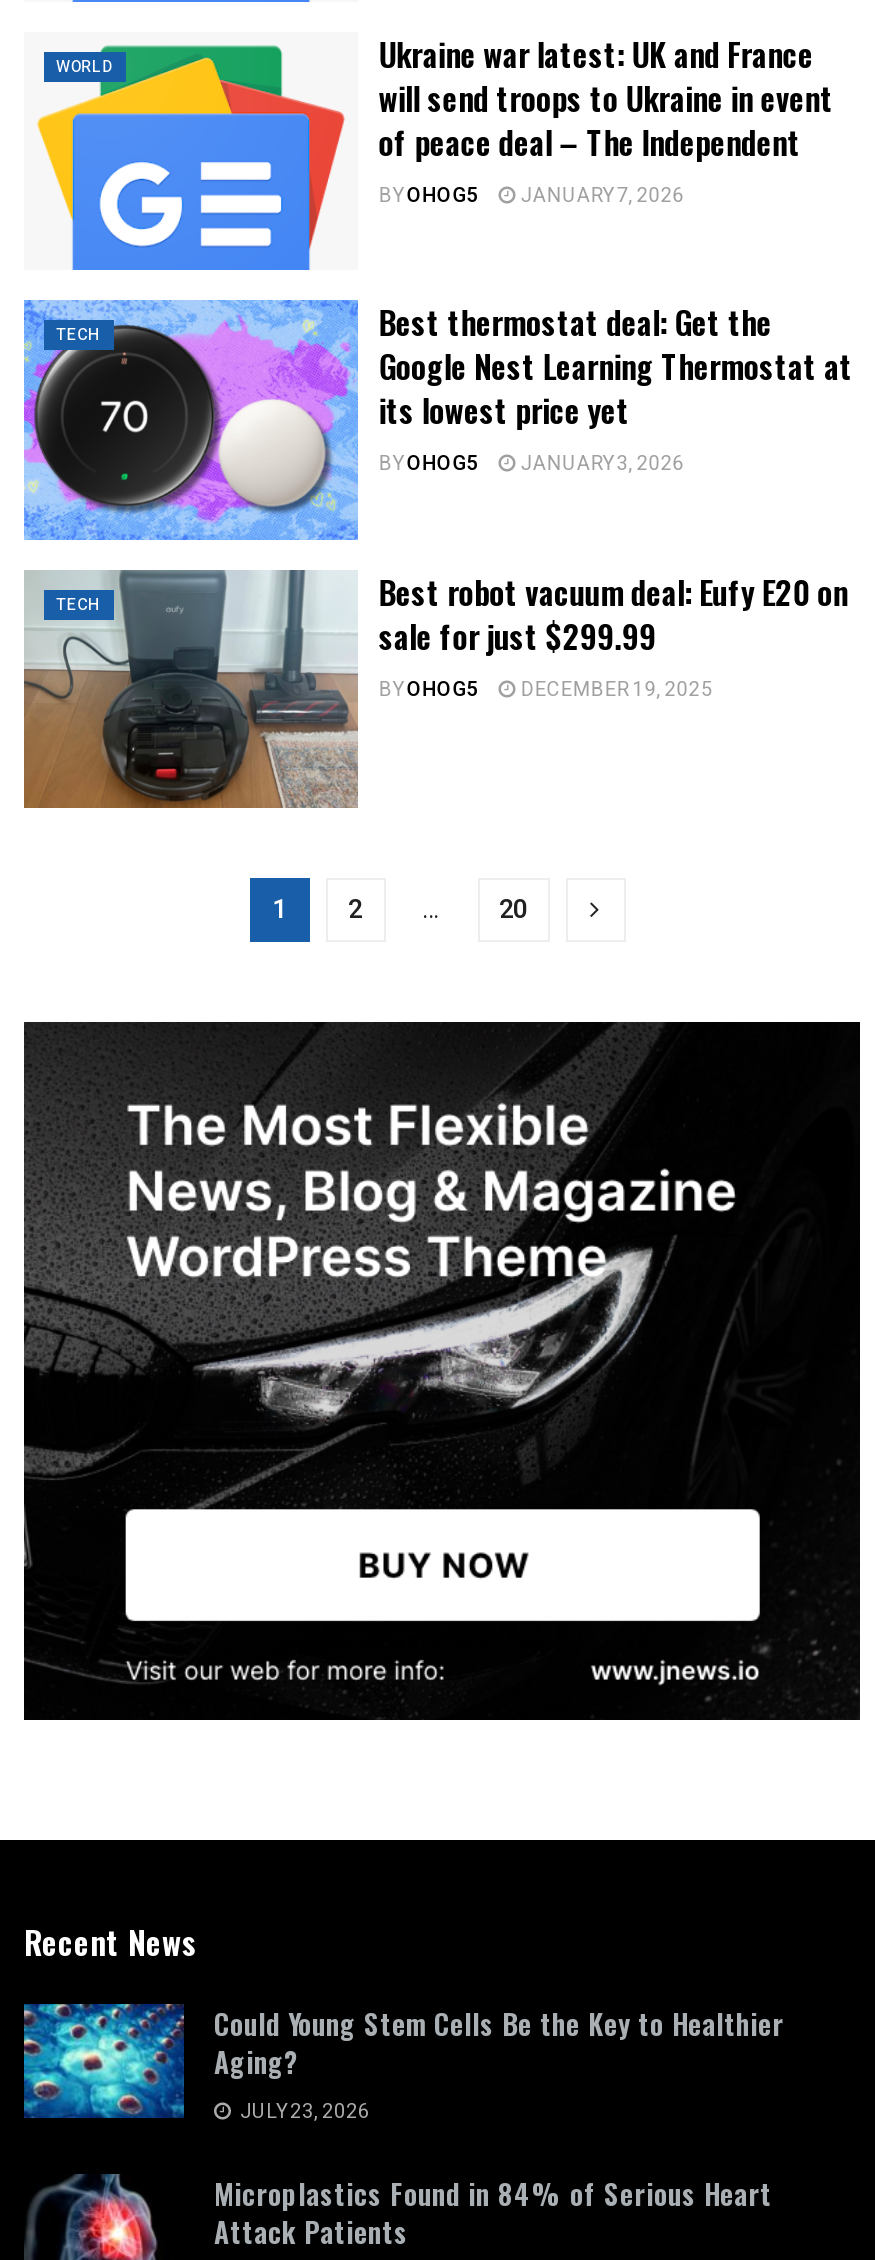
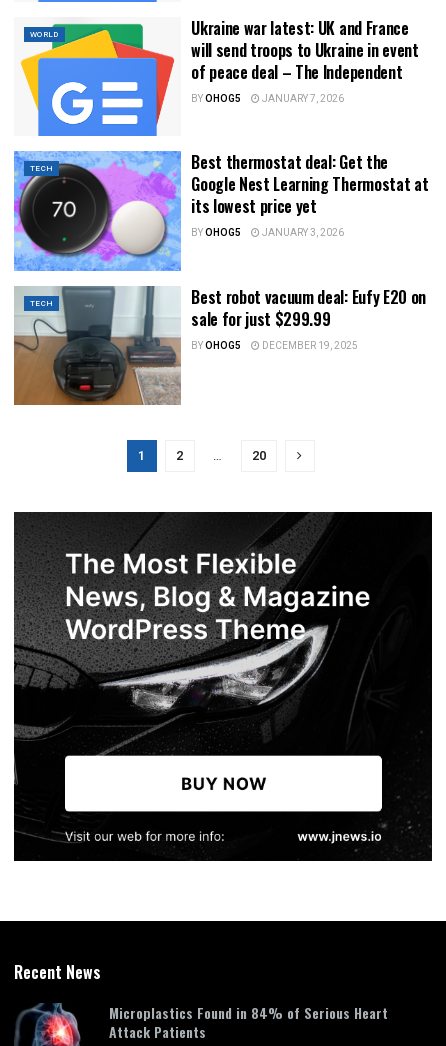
[22,2001,784,2125] [image] | Could Young Stem Cells Be the Key to Healthier | Aging? | JULY 23, 2026 -> none

